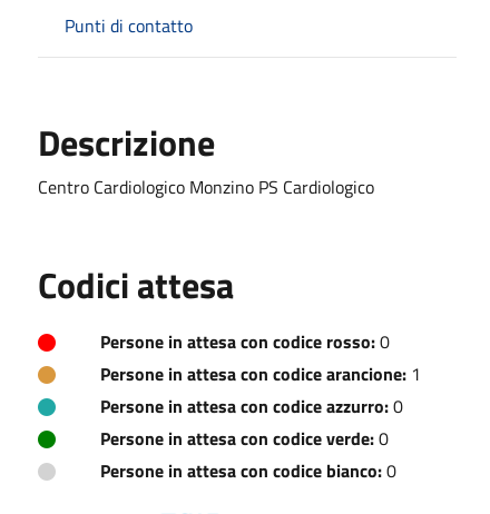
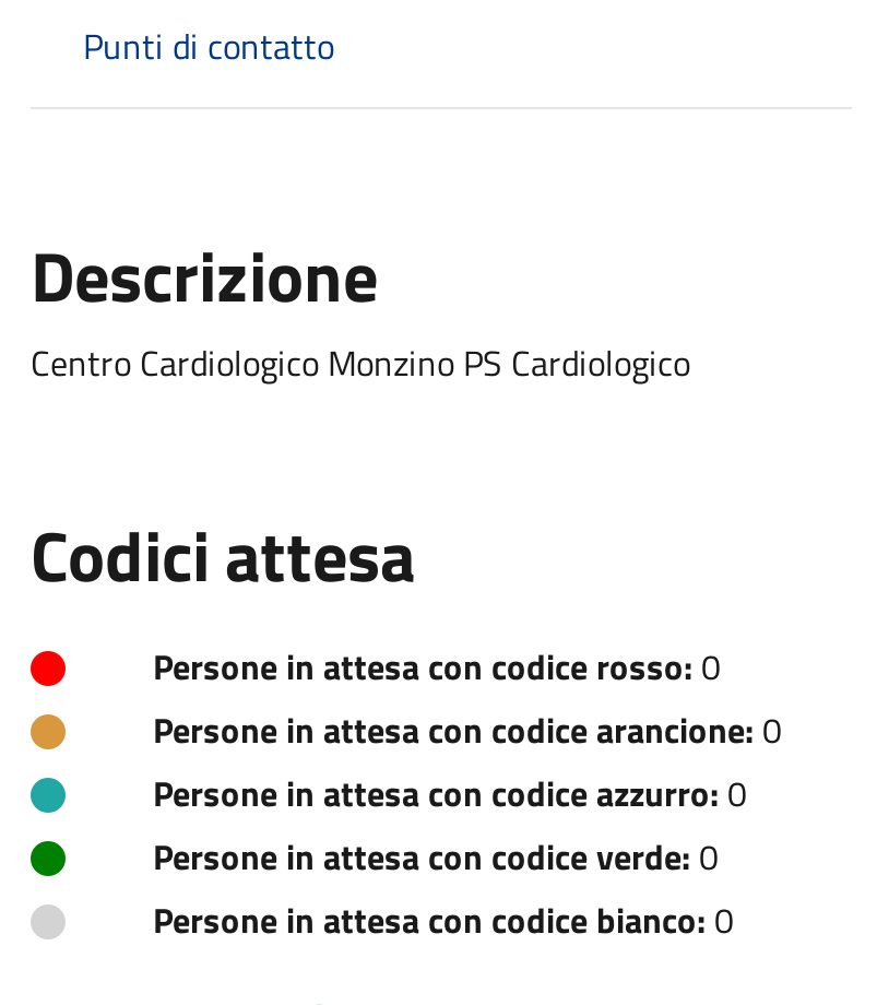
[100,360,421,387] Persone in attesa con codice arancione: 1 -> [153,703,782,755] Persone in attesa con codice arancione: 0

